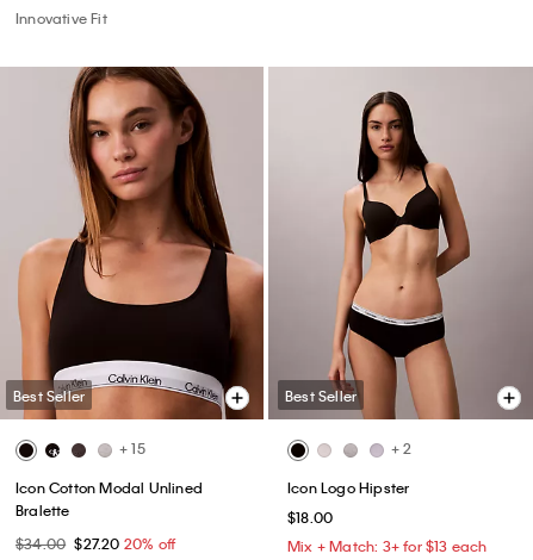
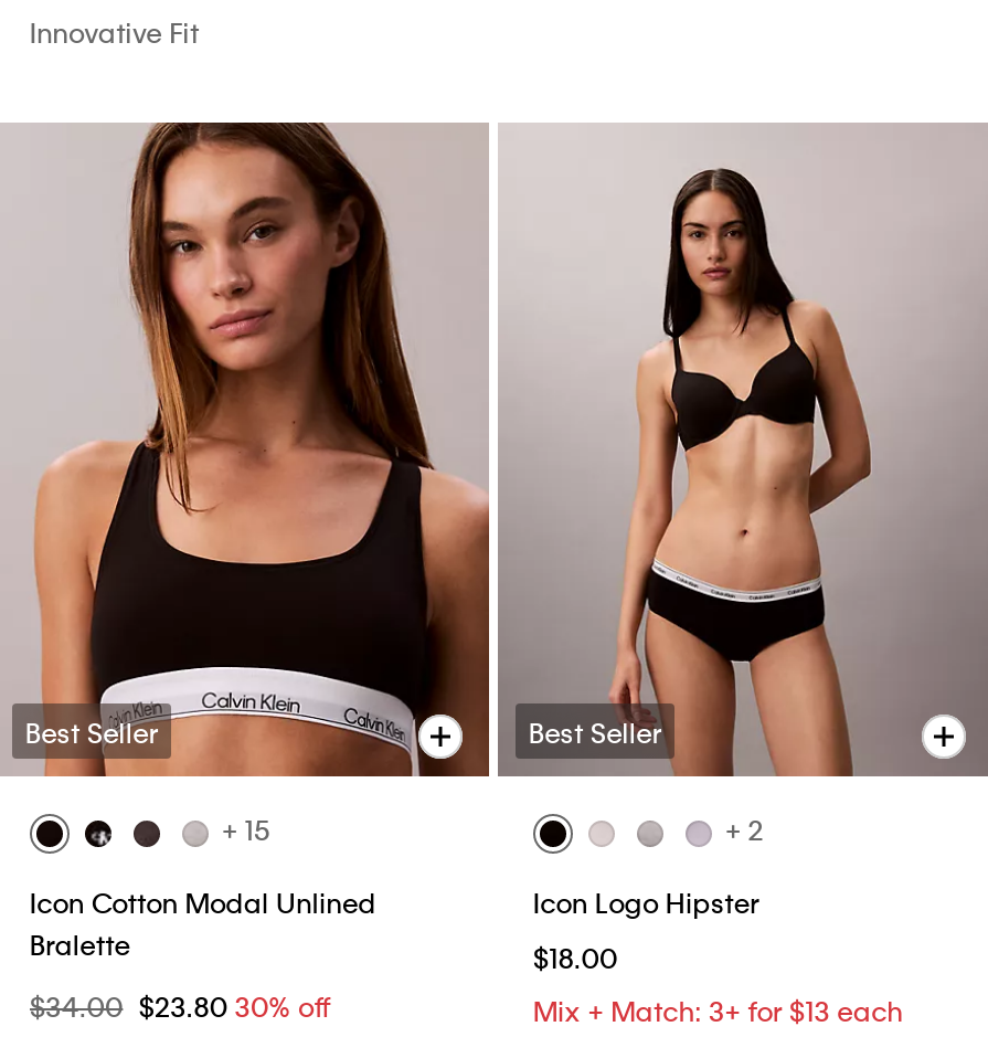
[16,533,176,552] $34.00 $27.20 20% off -> [30,987,331,1023] $34.00 $23.80 30% off

